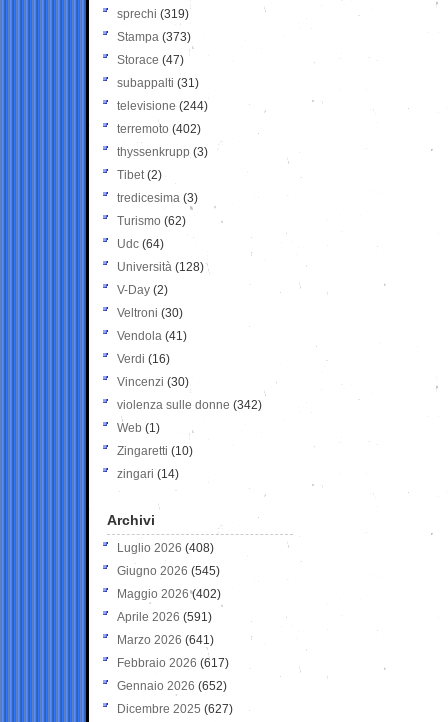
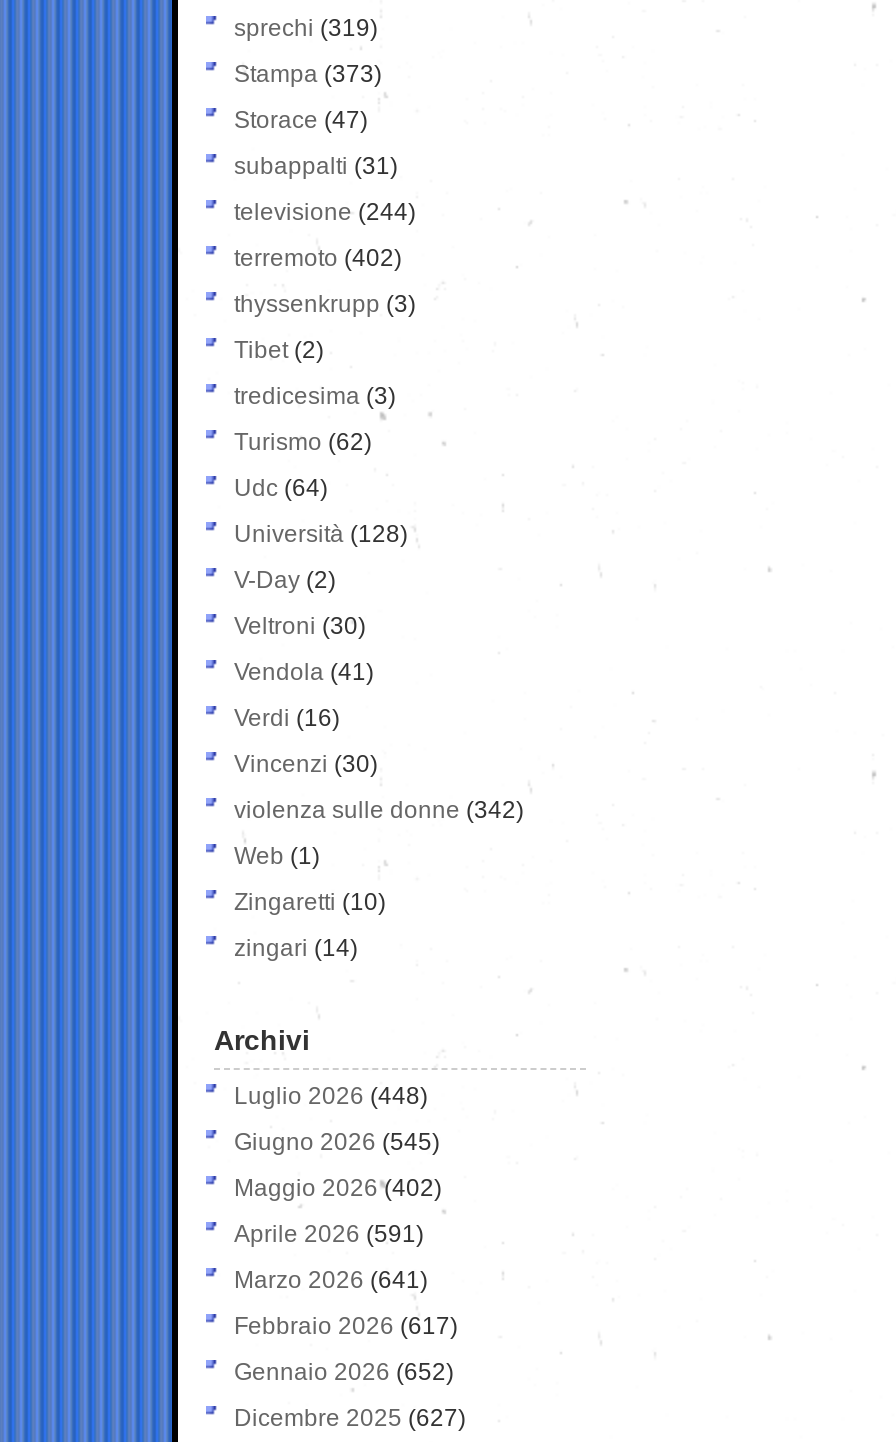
[117,541,214,555] Luglio 2026 (408) -> [234,1082,428,1110] Luglio 2026 (448)

